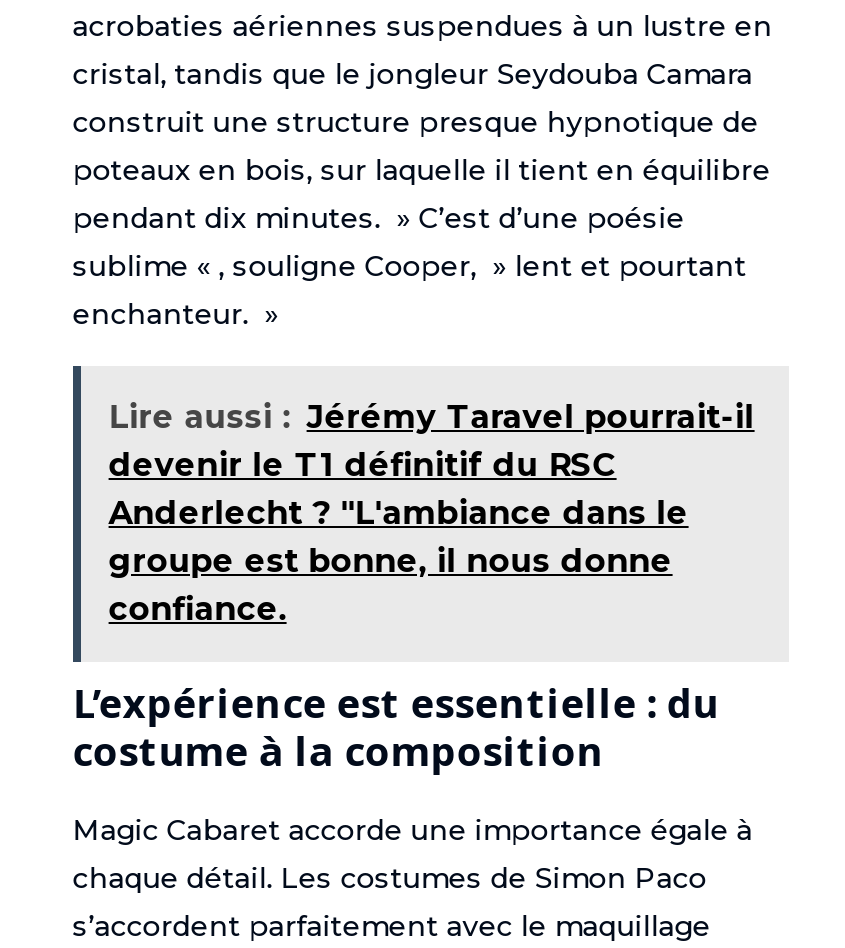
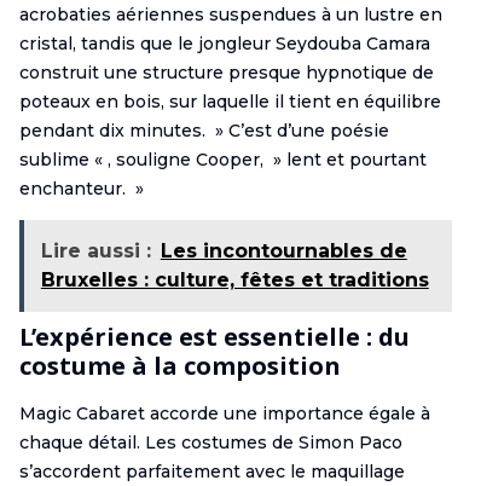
[109,397,755,627] Lire aussi : Jérémy Taravel pourrait-il | devenir le T1 définitif du RSC | Anderlecht ? "L'ambiance dans le | groupe est bonne, il nous donne | confiance. -> [41,240,429,292] Lire aussi : Les incontournables de | Bruxelles : culture, fêtes et traditions

